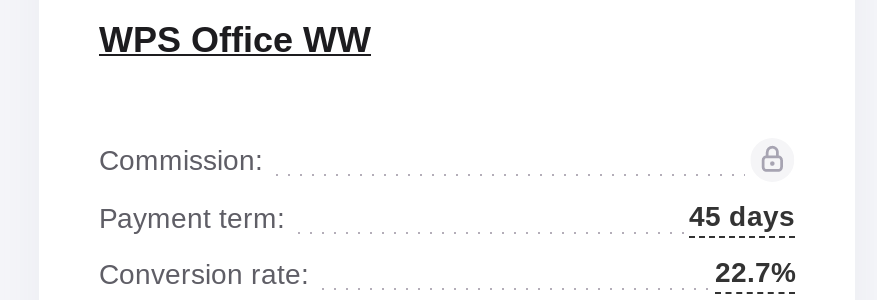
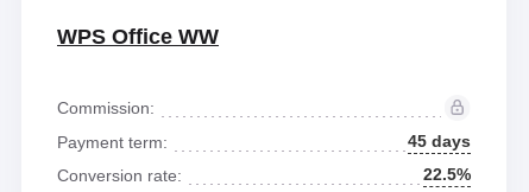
[715,256,795,288] 22.7% -> [423,165,471,184] 22.5%

